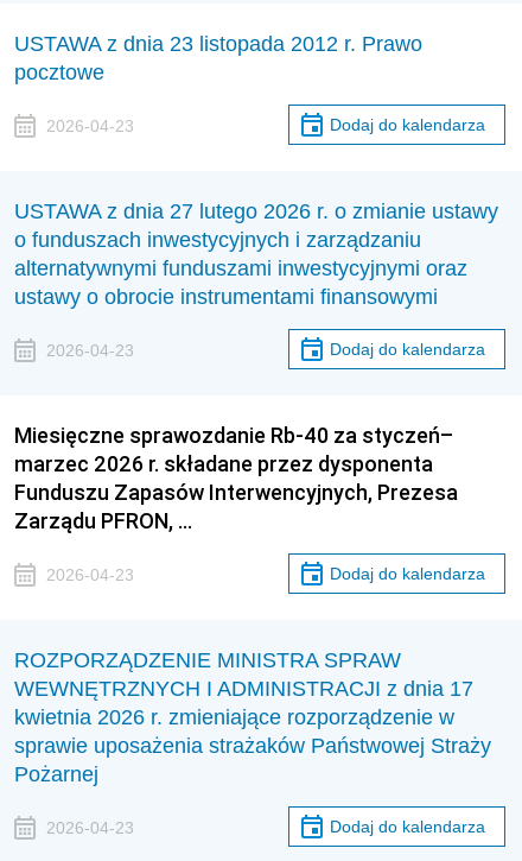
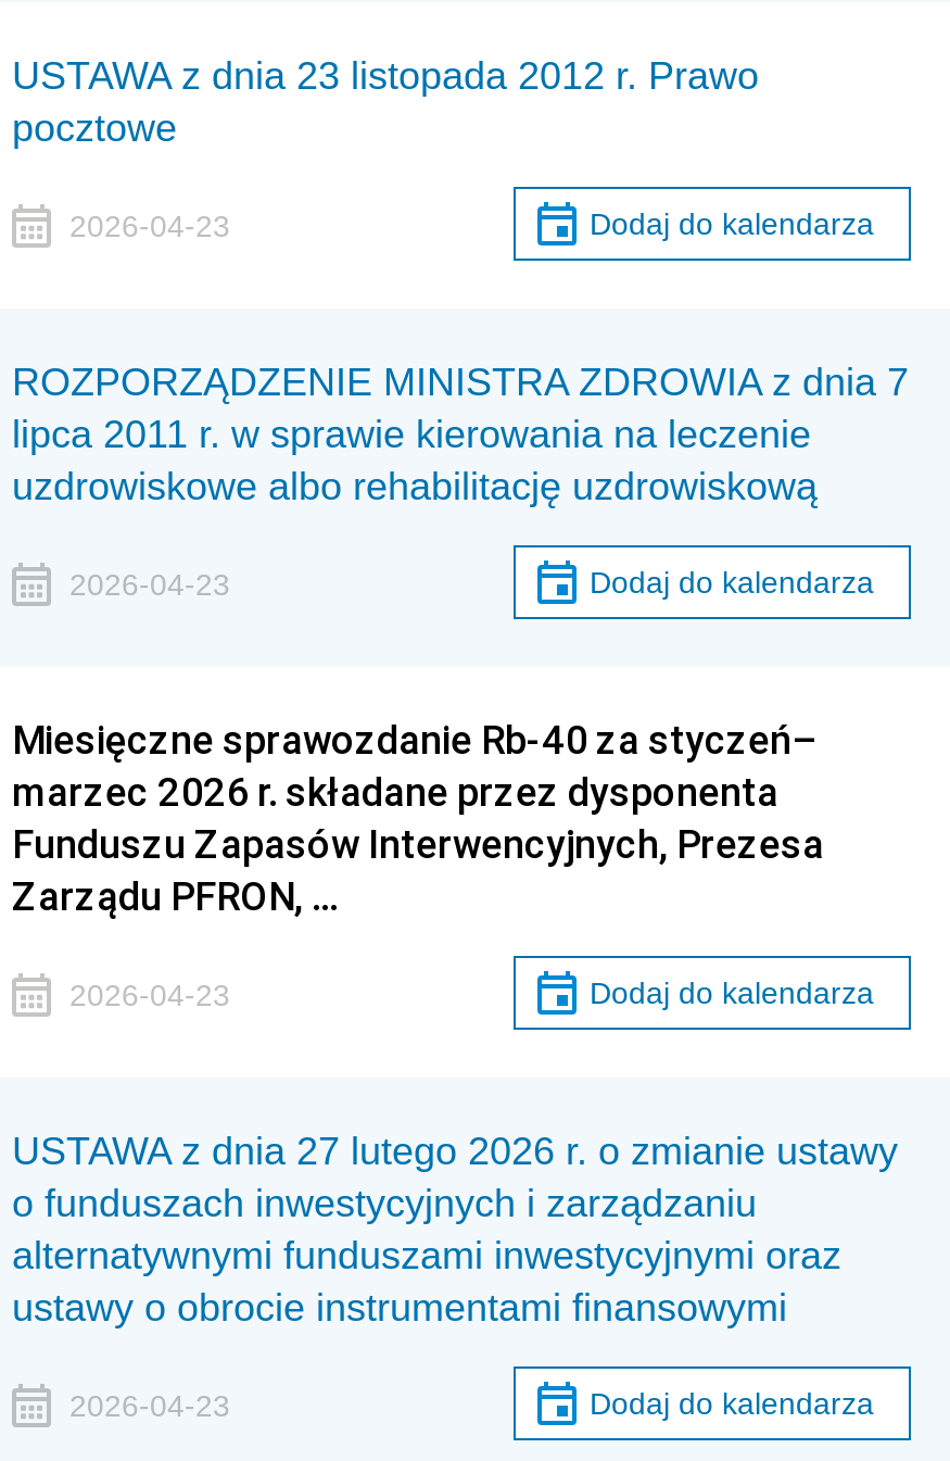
none -> [12,361,909,508] ROZPORZĄDZENIE MINISTRA ZDROWIA z dnia 7 | lipca 2011 r. w sprawie kierowania na leczenie | uzdrowiskowe albo rehabilitację uzdrowiskową
moved [14,200,498,309] -> [12,1130,898,1330]: USTAWA z dnia 27 lutego 2026 r. o zmianie ustawy | o funduszach inwestycyjnych i zarządzaniu | alternatywnymi funduszami inwestycyjnymi oraz | ustawy o obrocie instrumentami finansowymi
[14,648,491,786] ROZPORZĄDZENIE MINISTRA SPRAW | WEWNĘTRZNYCH I ADMINISTRACJI z dnia 17 | kwietnia 2026 r. zmieniające rozporządzenie w | sprawie uposażenia strażaków Państwowej Straży | Pożarnej -> none

